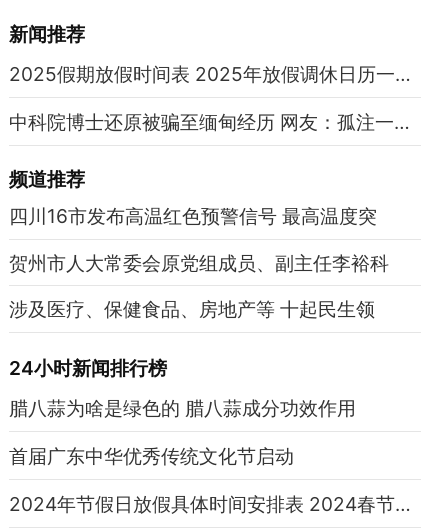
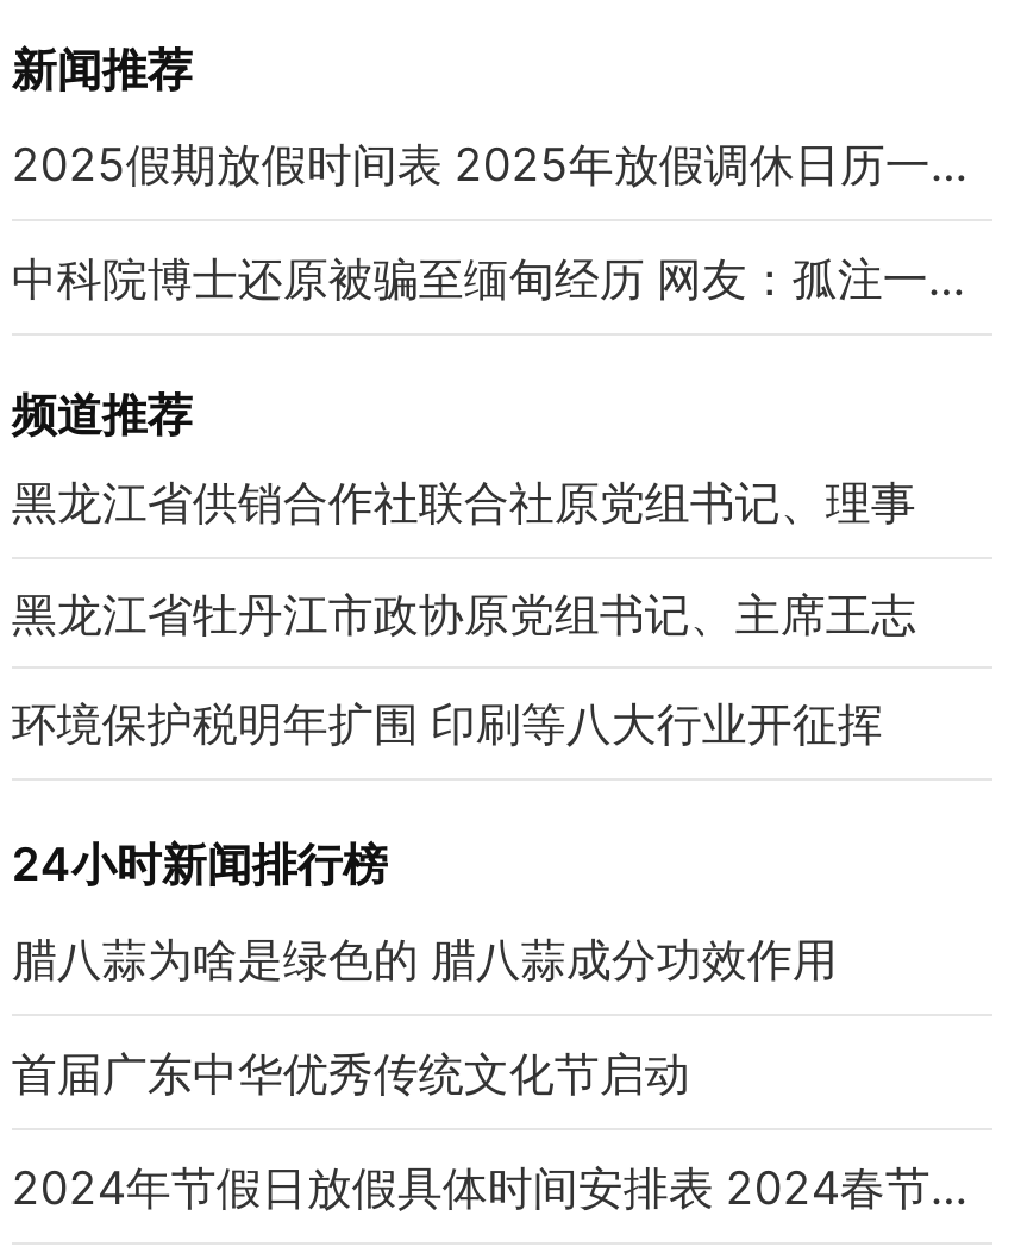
[9,204,377,228] 四川16市发布高温红色预警信号 最高温度突 -> [12,473,916,530] 黑龙江省供销合作社联合社原党组书记、理事
[9,250,389,274] 贺州市人大常委会原党组成员、副主任李裕科 -> [12,584,916,641] 黑龙江省牡丹江市政协原党组书记、主席王志
[9,297,375,321] 涉及医疗、保健食品、房地产等 十起民生领 -> [12,696,883,753] 环境保护税明年扩围 印刷等八大行业开征挥

